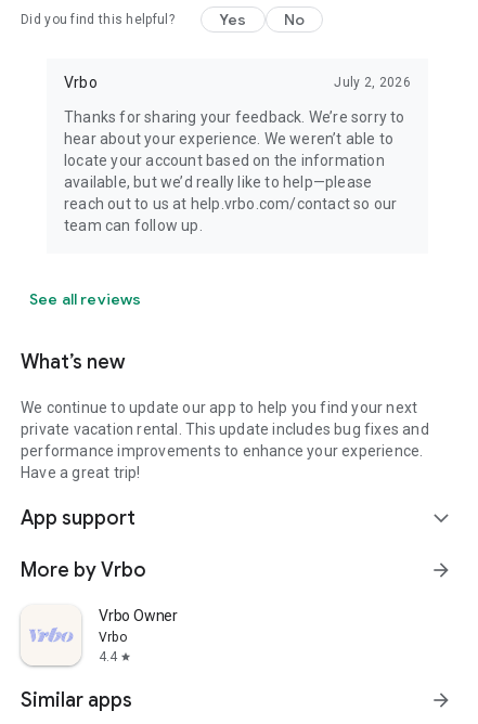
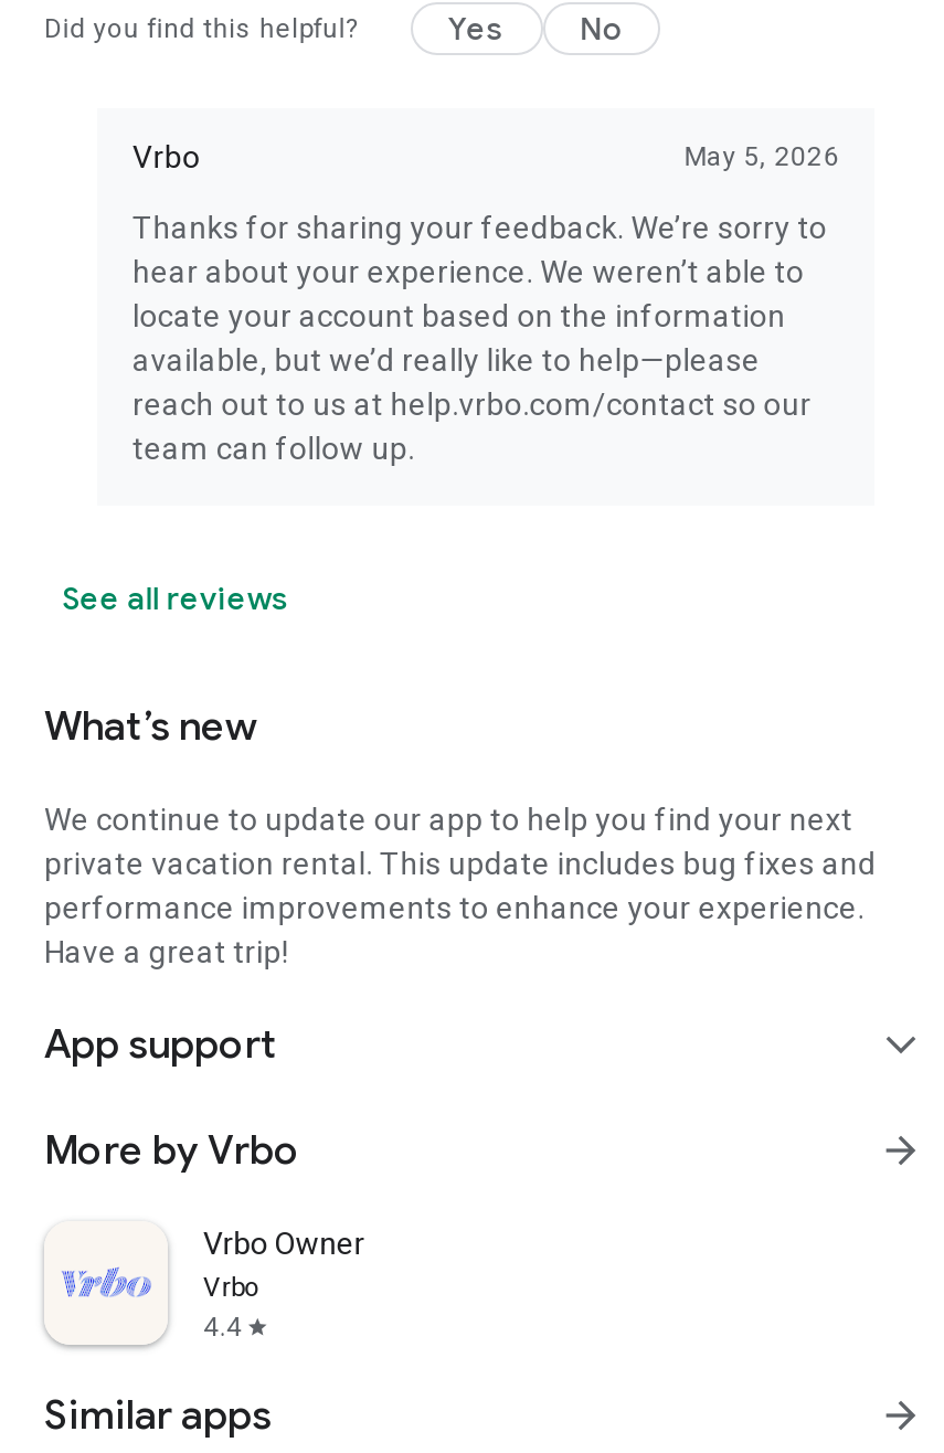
[334,74,411,90] July 2, 2026 -> [684,142,839,173] May 5, 2026

